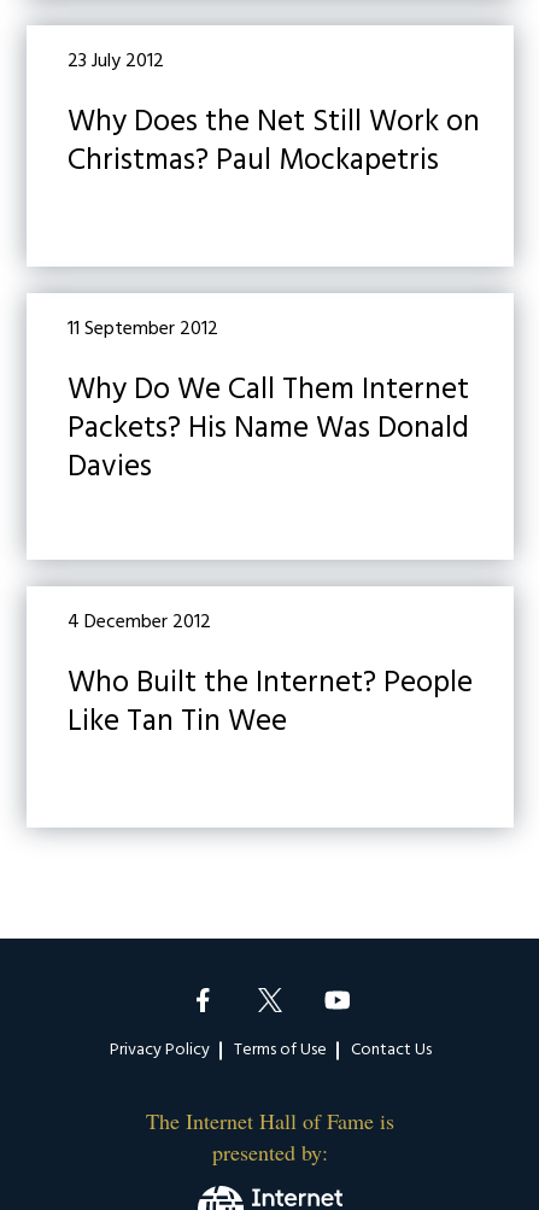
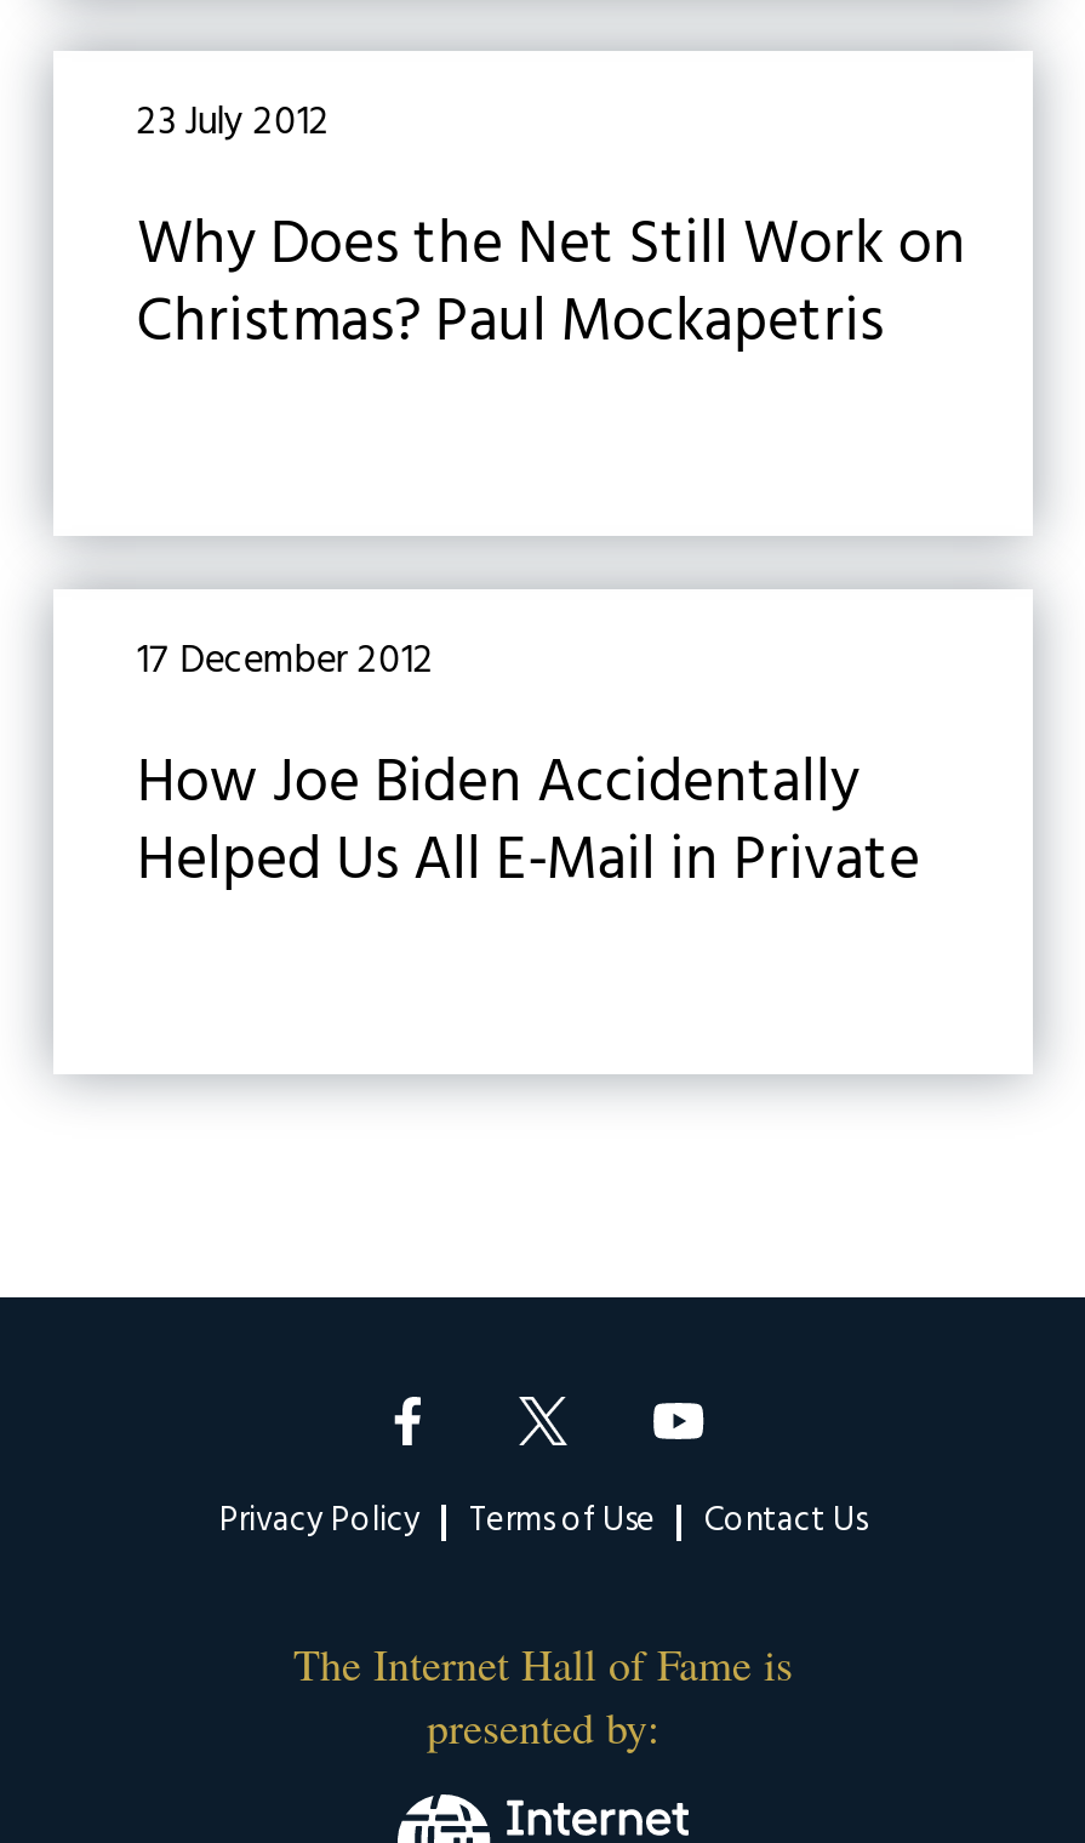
[68,314,473,747] 11 September 2012 | Why Do We Call Them Internet | Packets? His Name Was Donald | Davies | 4 December 2012 | Who Built the Internet? People | Like Tan Tin Wee -> [137,630,920,912] 17 December 2012 | How Joe Biden Accidentally | Helped Us All E-Mail in Private

